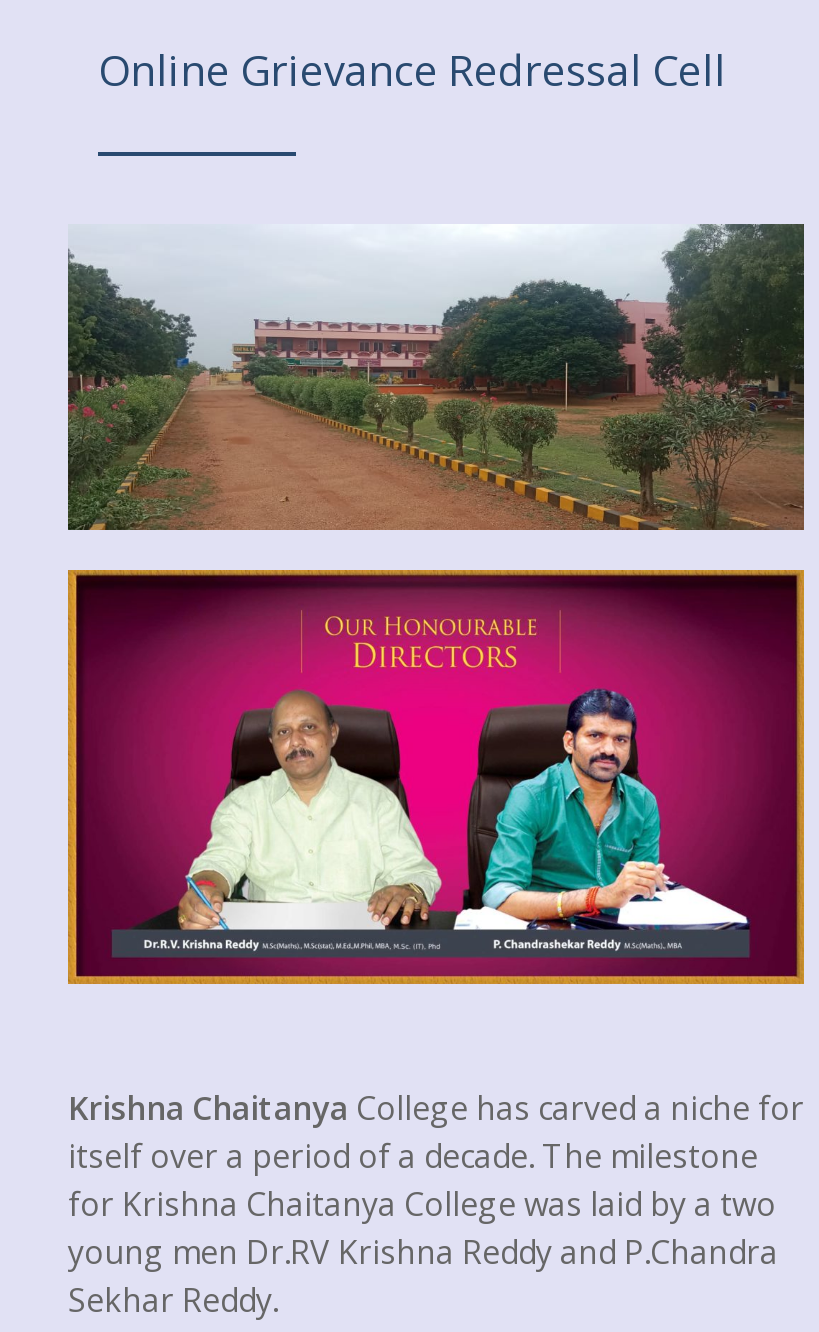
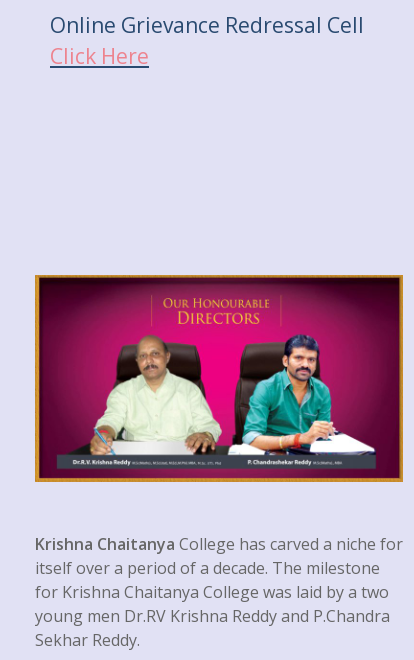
[66,222,806,532] [image] -> none

